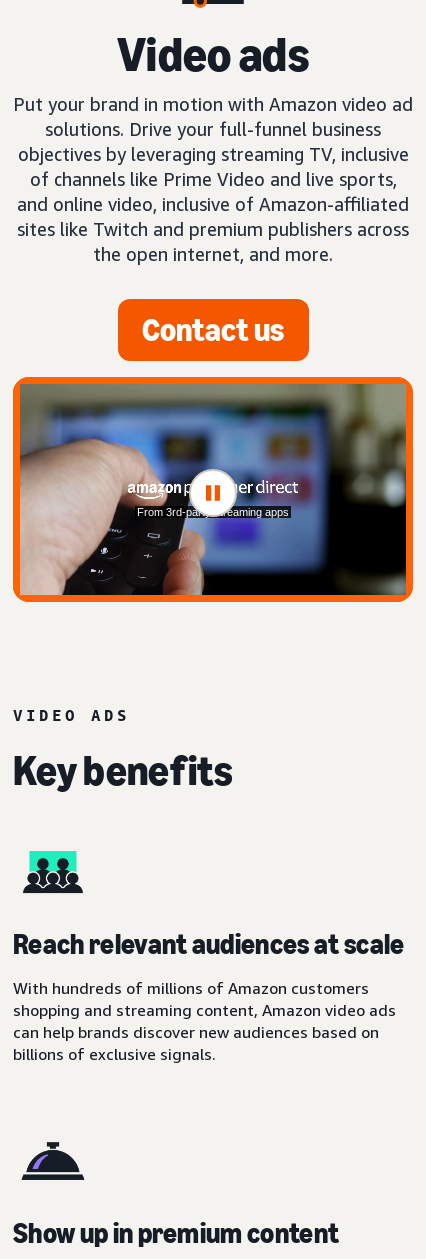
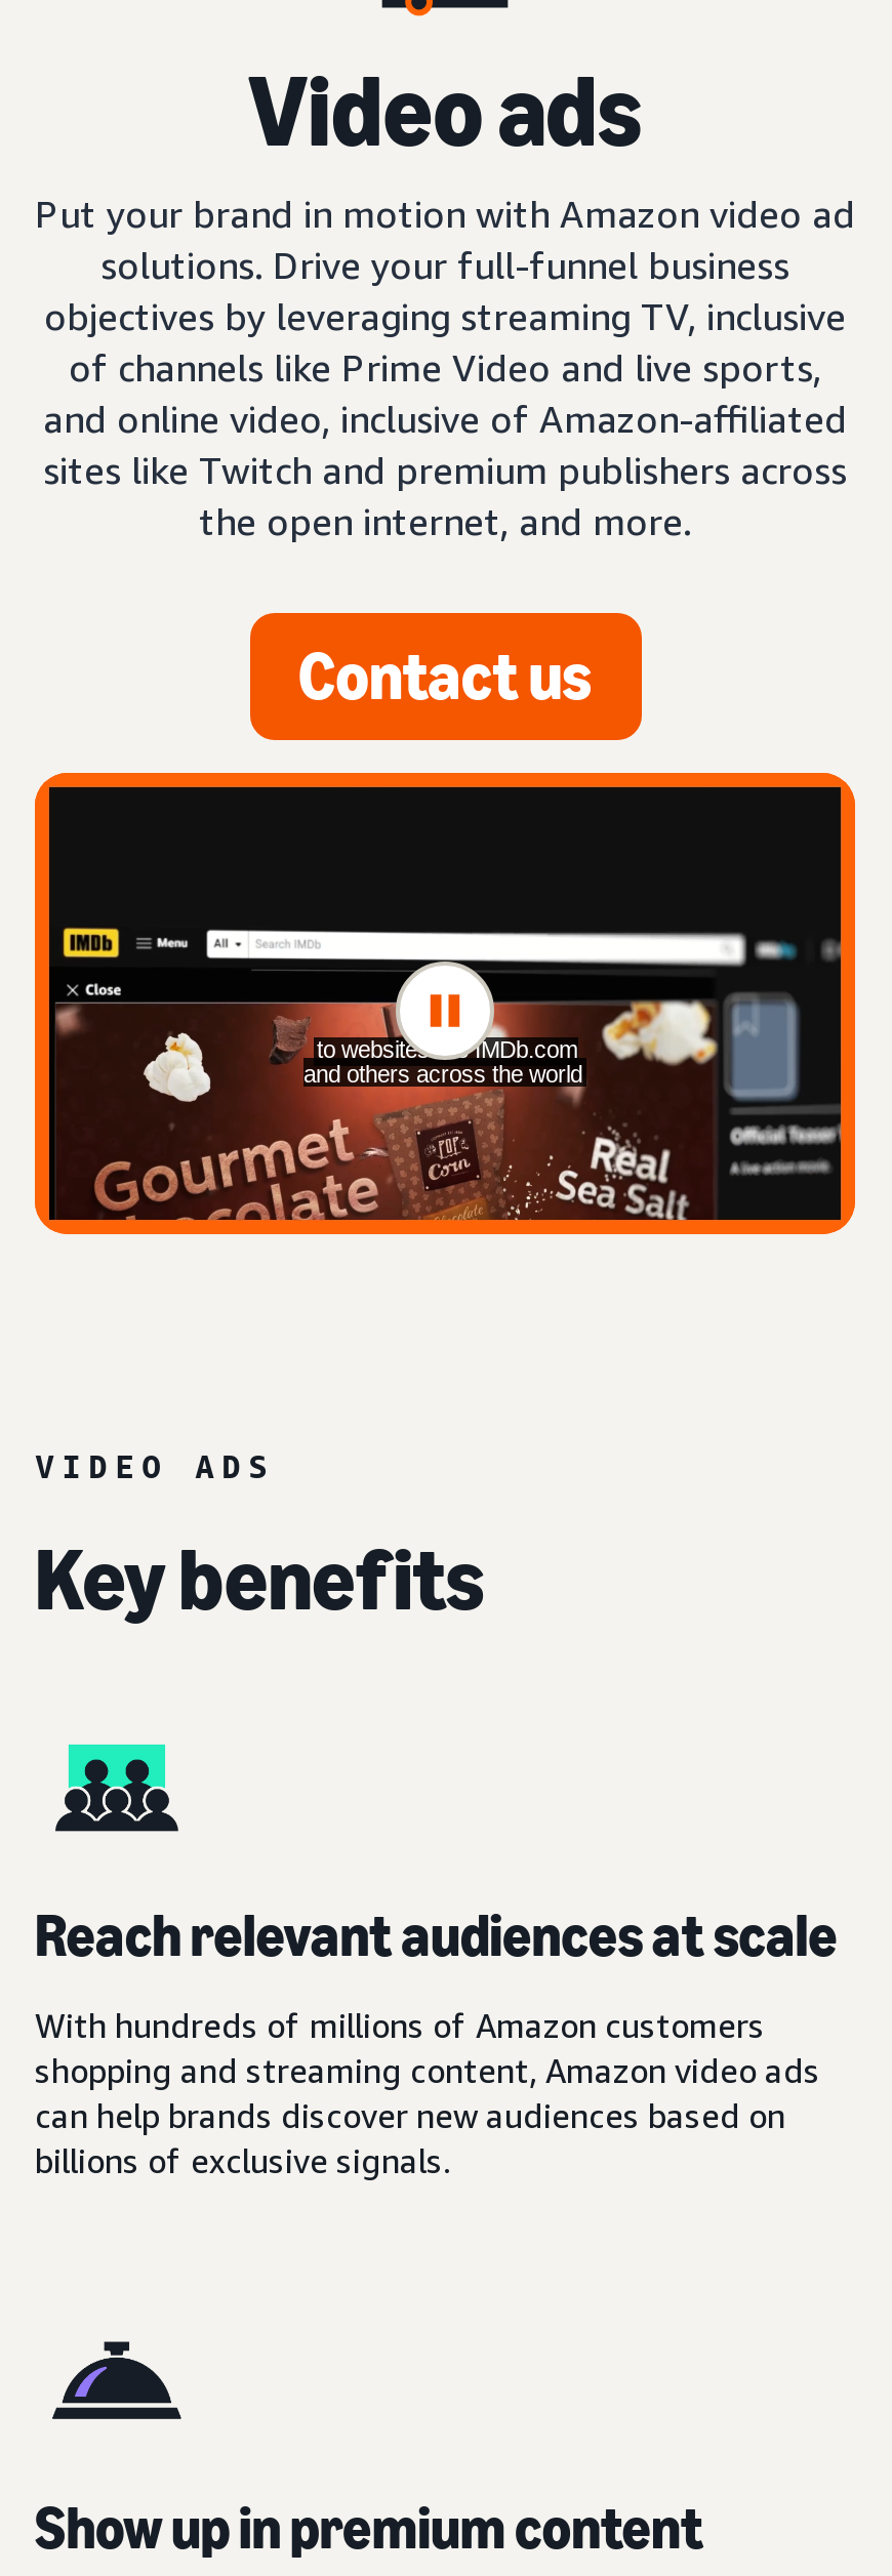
[19,384,407,596] [image] -> [47,785,843,1222] [image]

